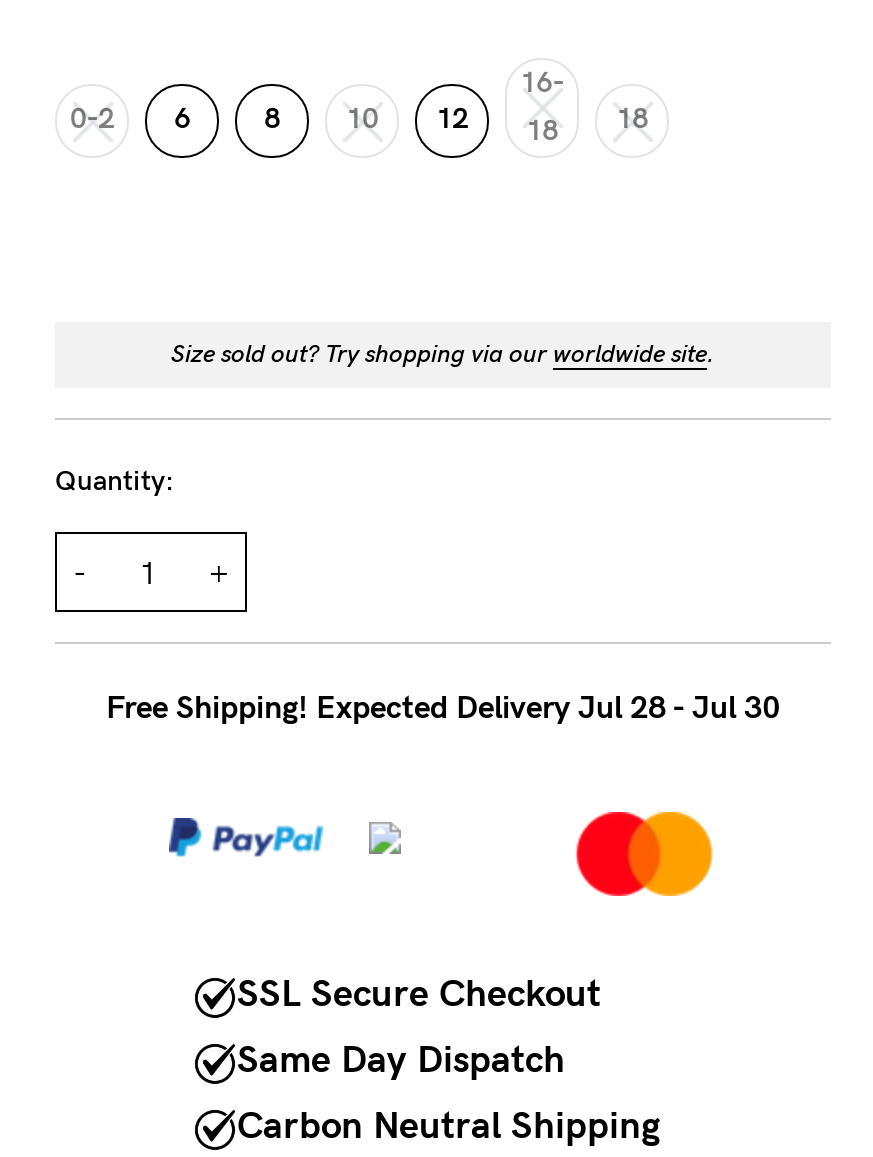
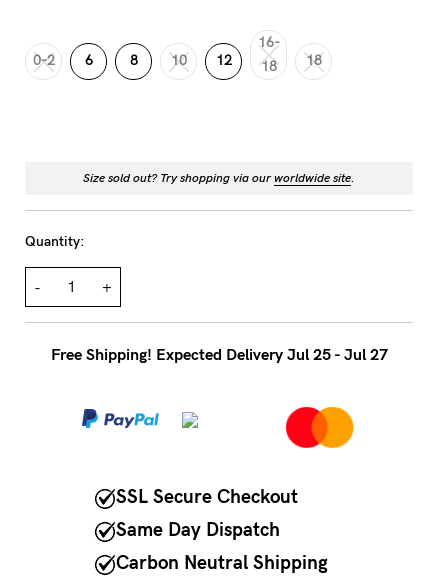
[106,688,780,726] Free Shipping! Expected Delivery Jul 28 - Jul 30 -> [50,344,387,363] Free Shipping! Expected Delivery Jul 25 - Jul 27

